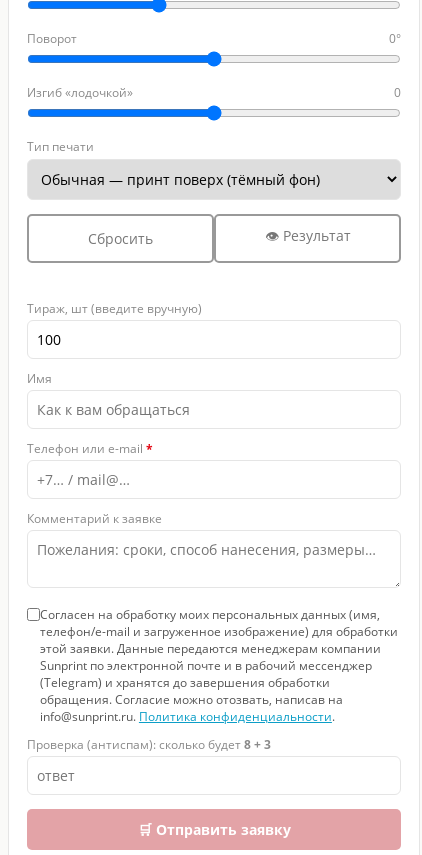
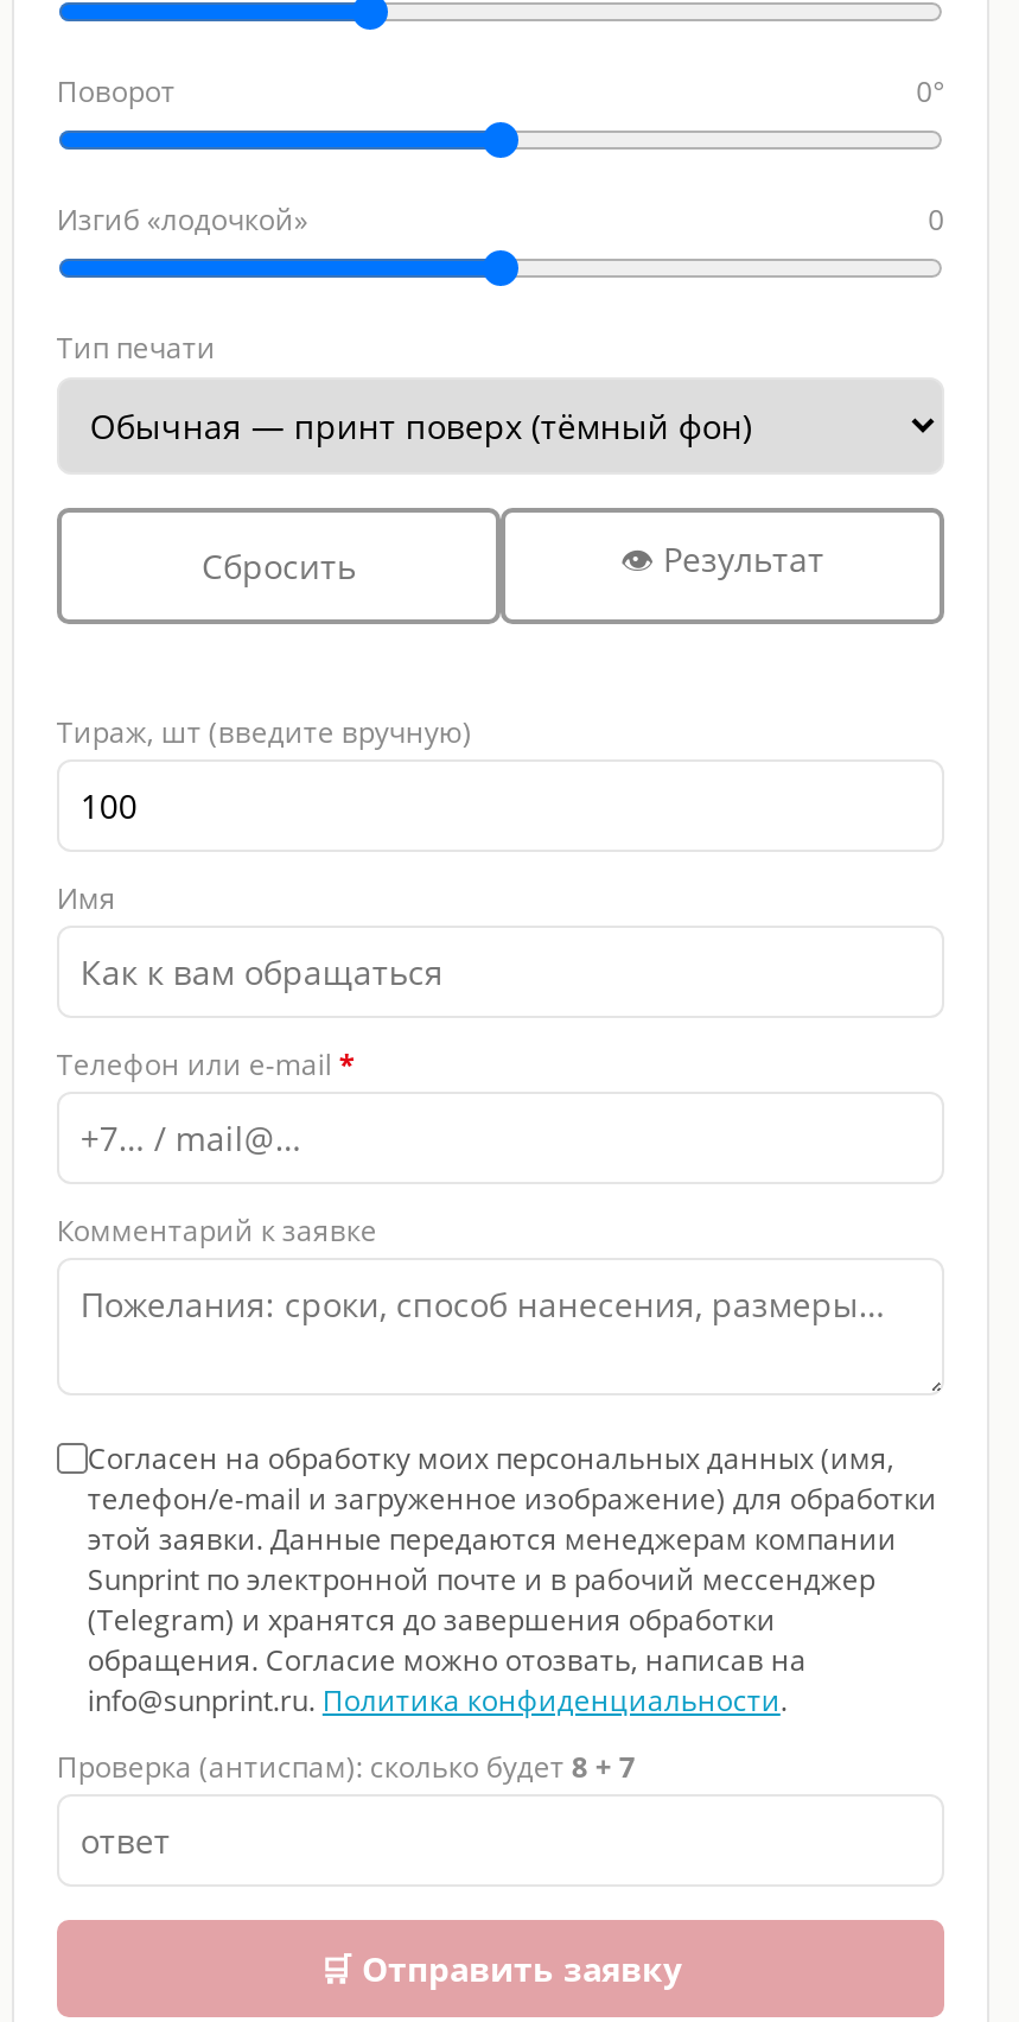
[27,736,271,753] Проверка (антиспам): сколько будет 8 + 3 -> [57,1746,636,1787] Проверка (антиспам): сколько будет 8 + 7

